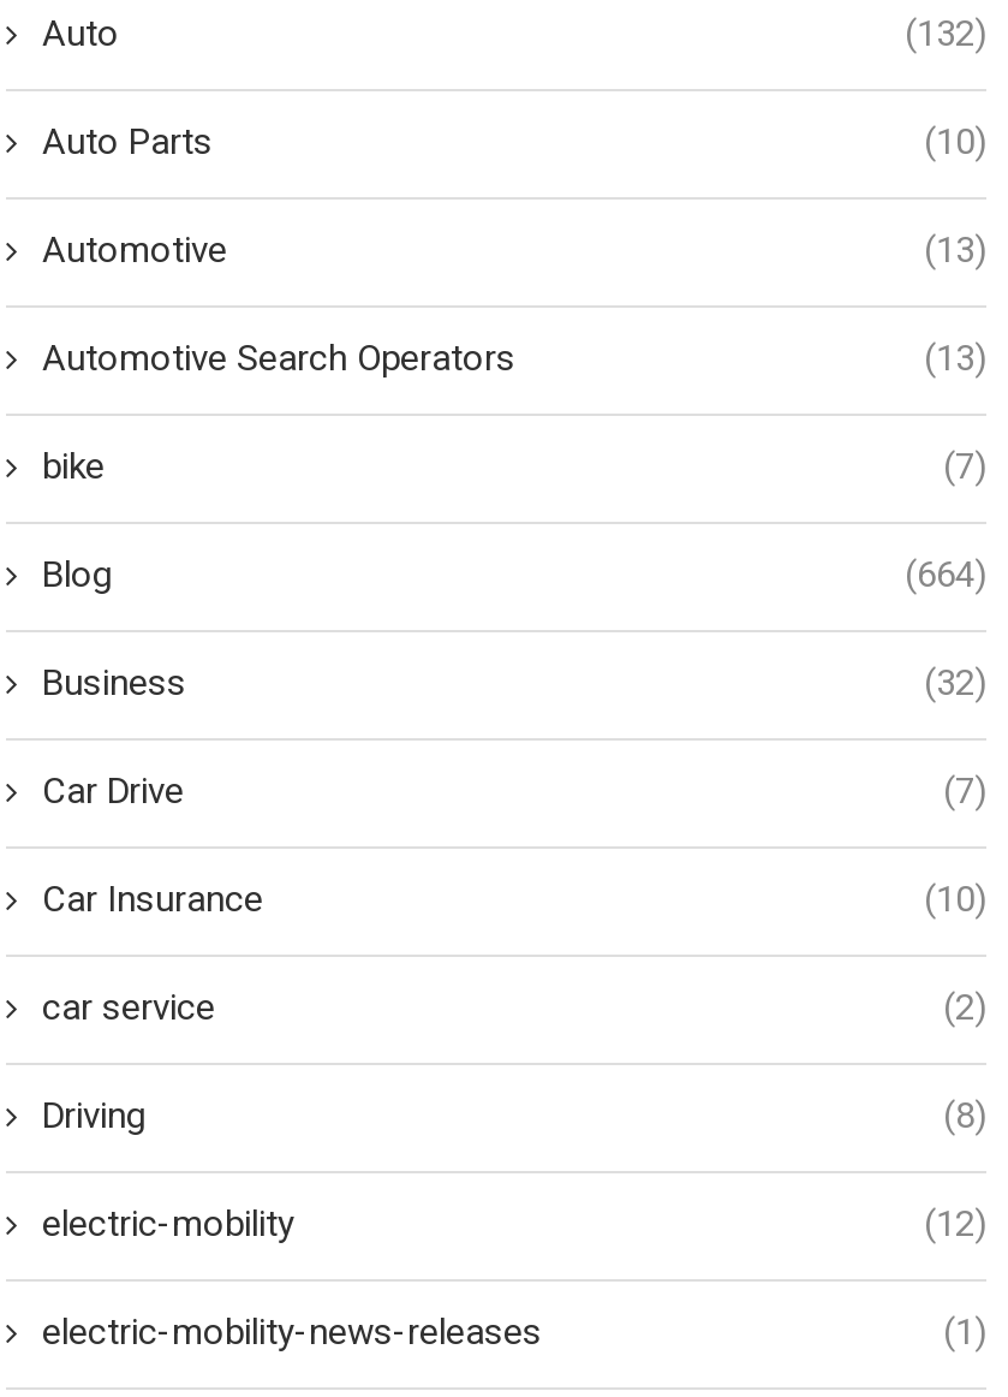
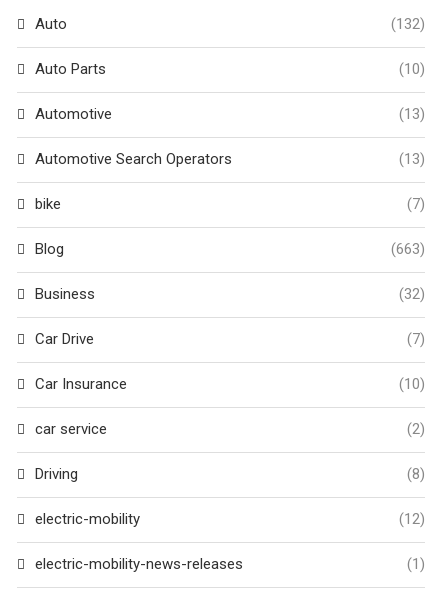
[905,554,986,597] (664) -> [391,240,425,258] (663)

